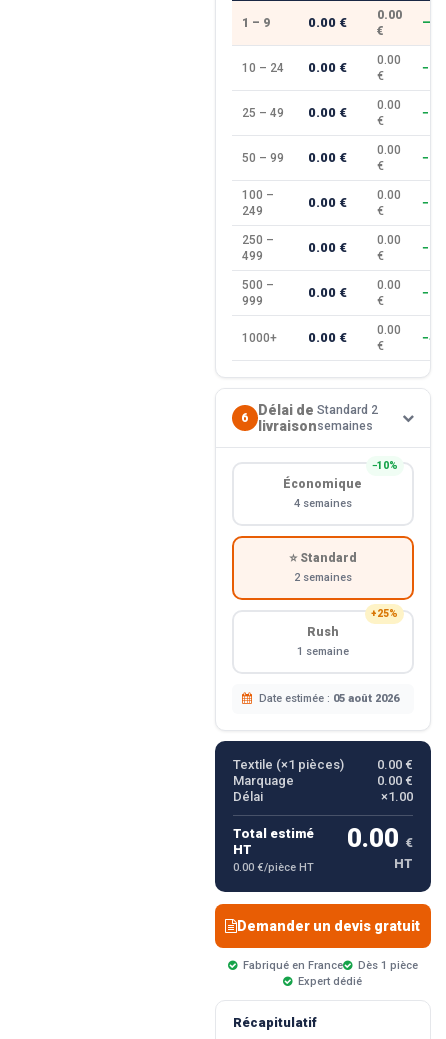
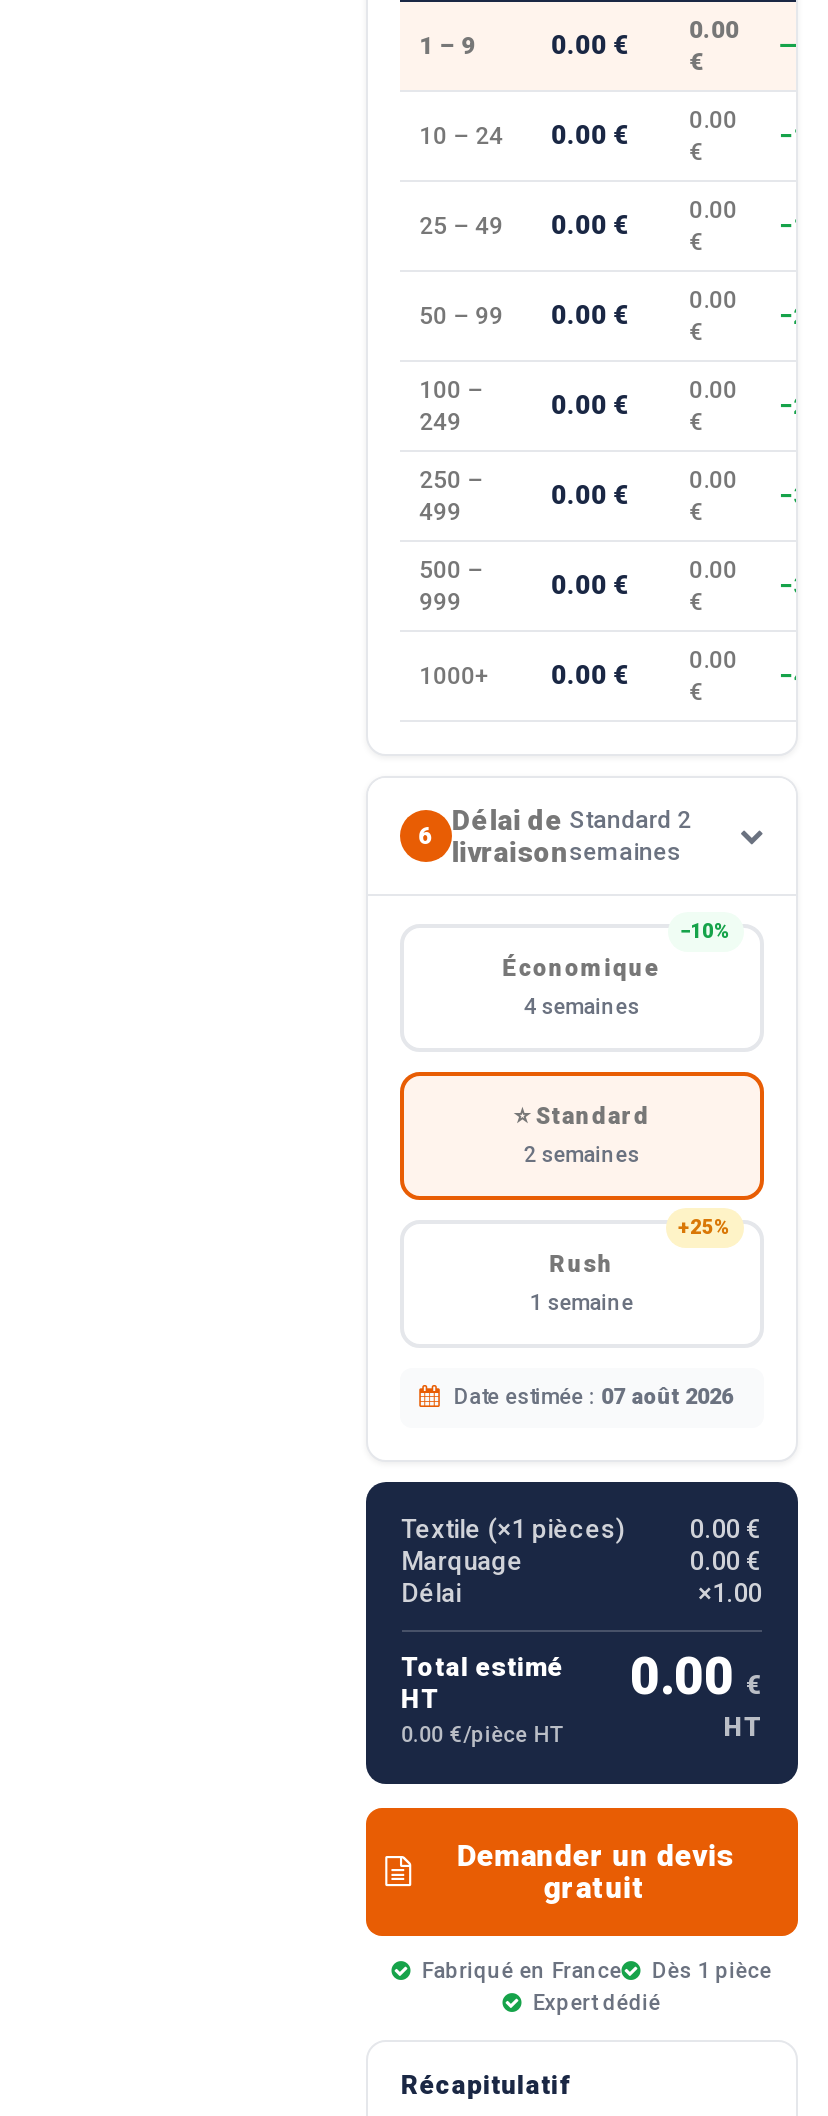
[256,692,399,705] Date estimée : 05 août 2026 -> [447,1383,733,1409] Date estimée : 07 août 2026

